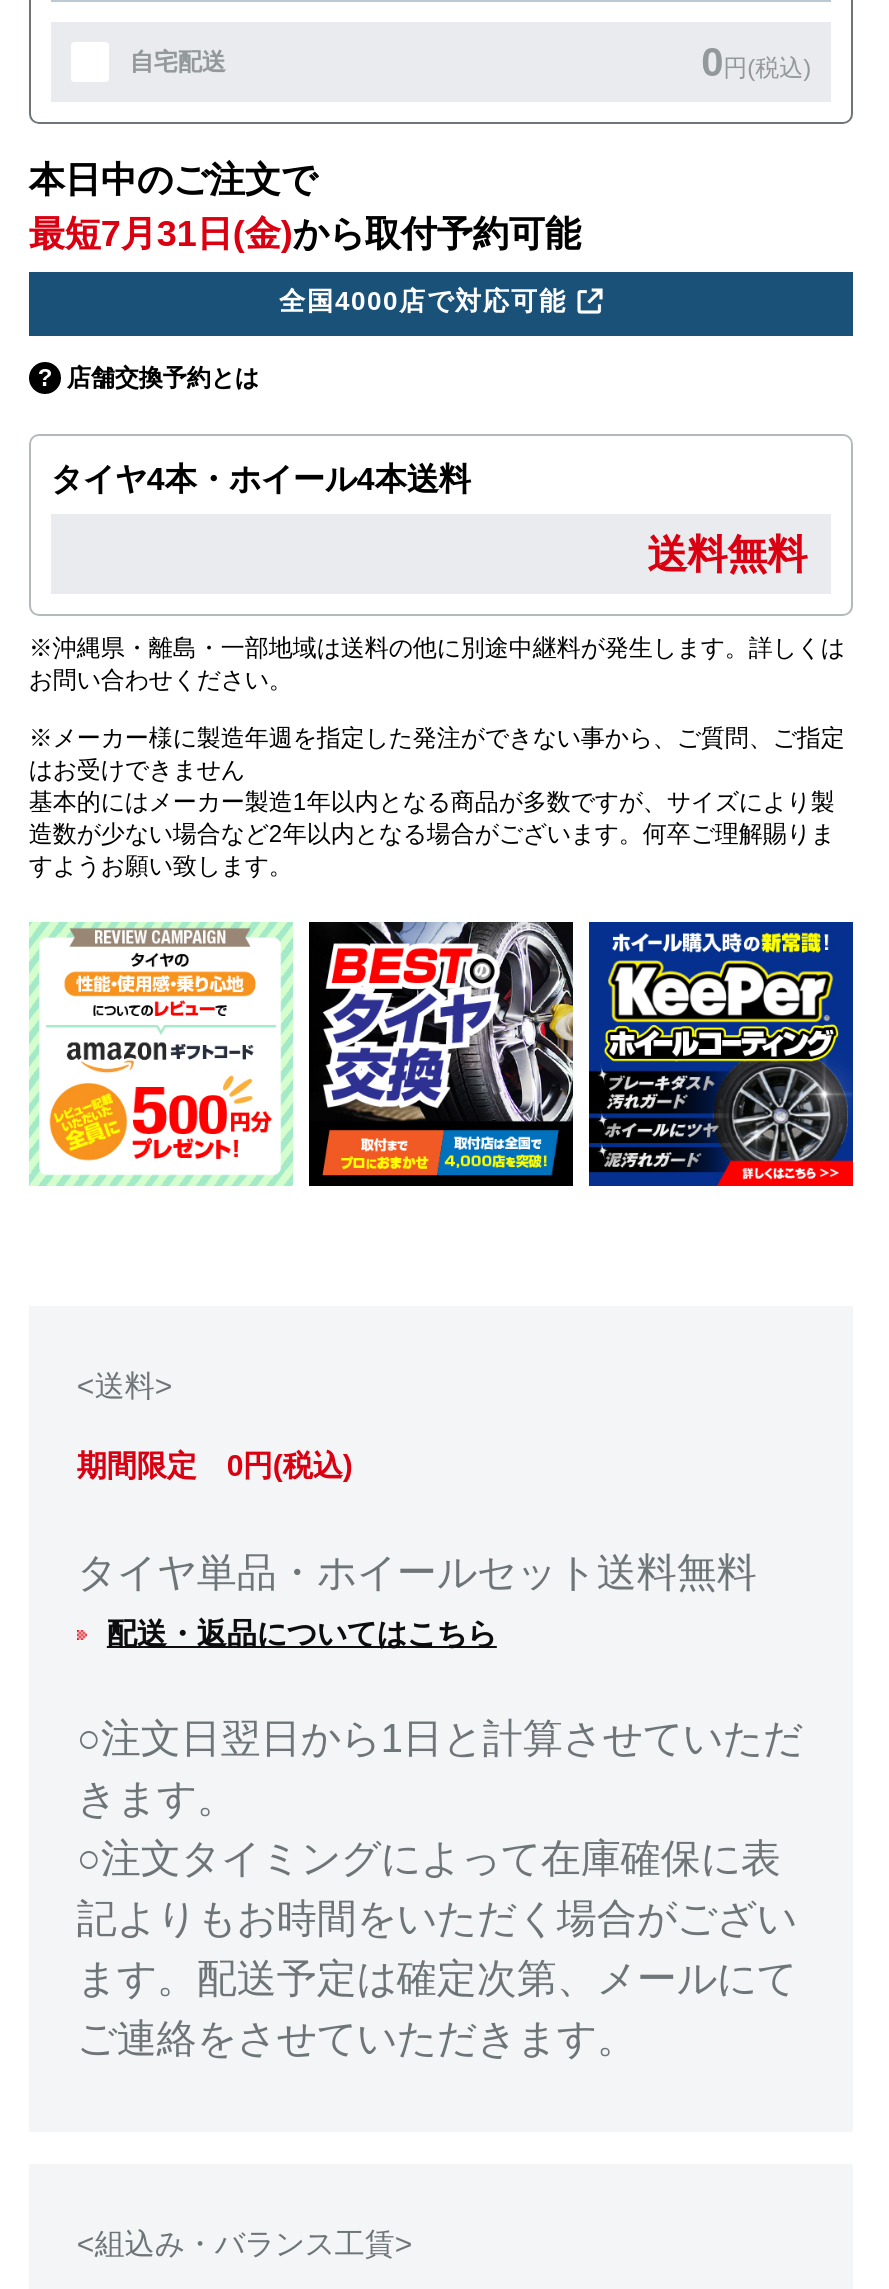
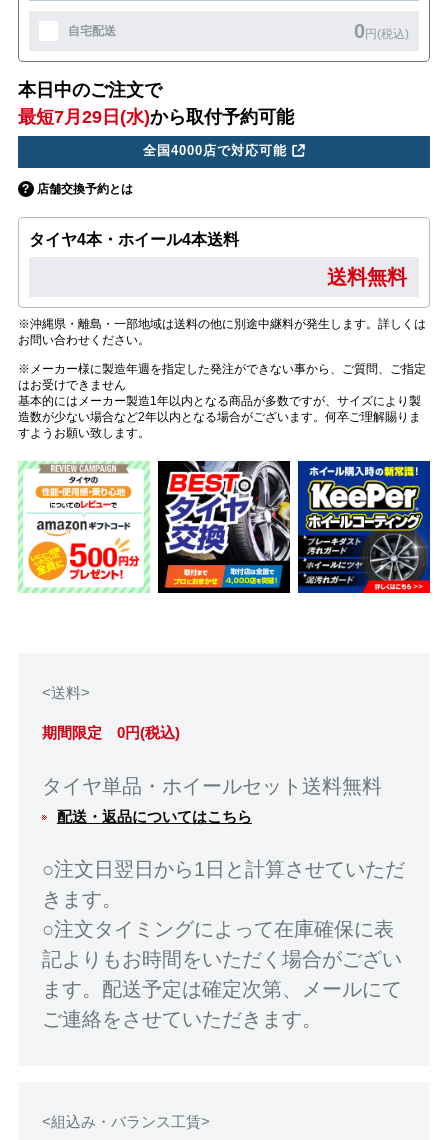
[29,214,581,254] 最短7月31日(金)から取付予約可能 -> [18,107,294,127] 最短7月29日(水)から取付予約可能

